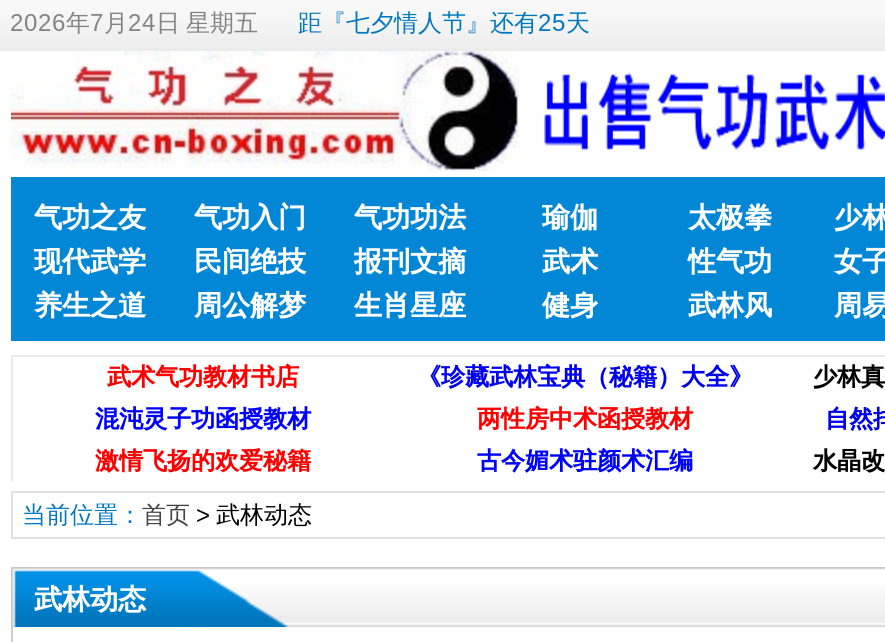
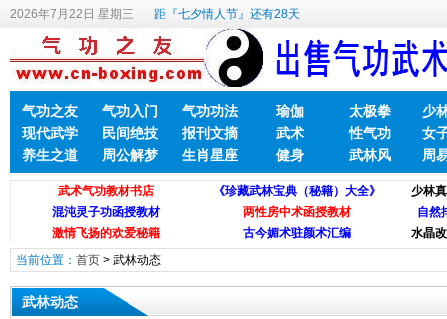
[10,9,258,37] 2026年7月24日 星期五 -> [9,7,133,21] 2026年7月22日 星期三
[298,9,590,37] 距『七夕情人节』还有25天 -> [153,7,299,21] 距『七夕情人节』还有28天

